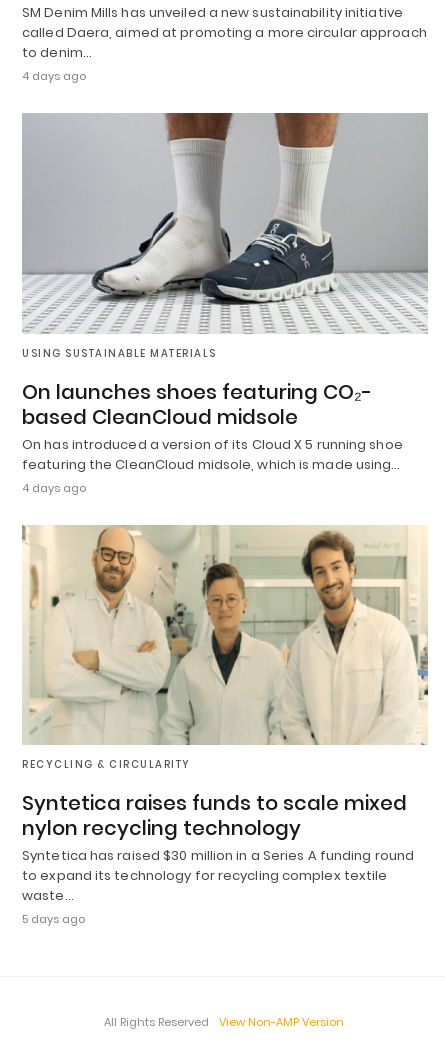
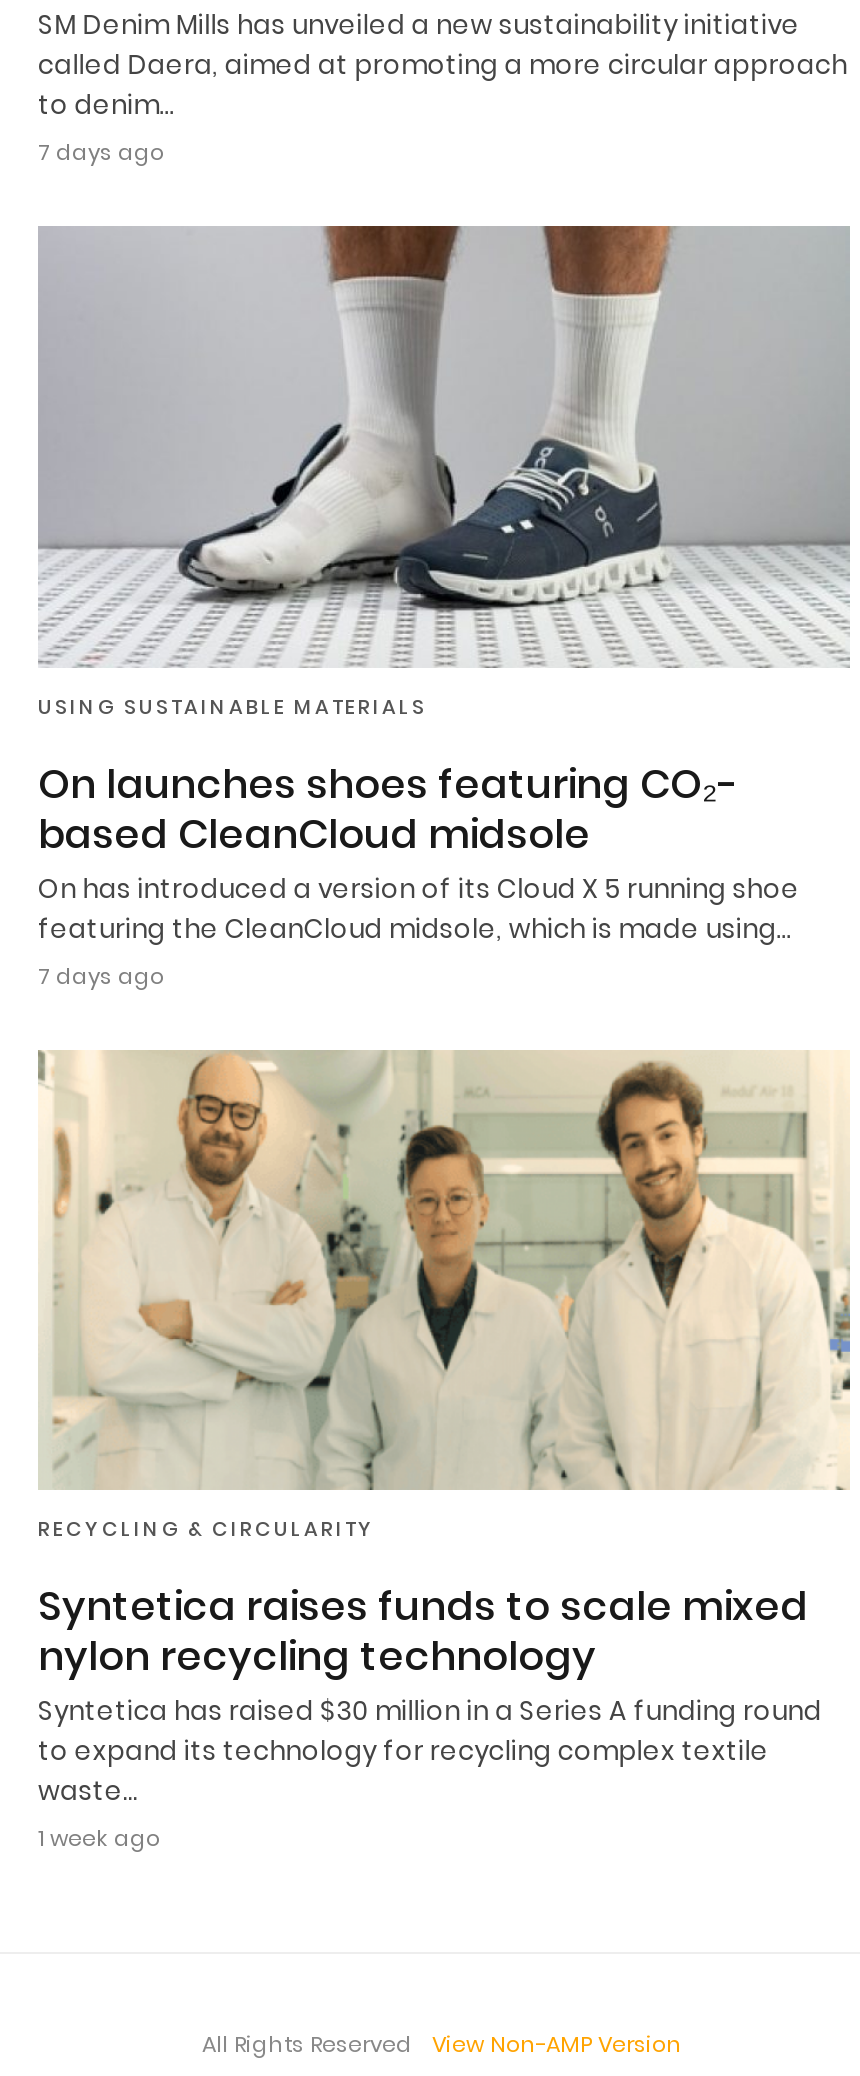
[22,68,86,84] 4 days ago -> [38,136,164,168] 7 days ago
[22,479,86,495] 4 days ago -> [38,959,164,991] 7 days ago
[22,911,85,927] 5 days ago -> [38,1822,160,1854] 1 week ago

